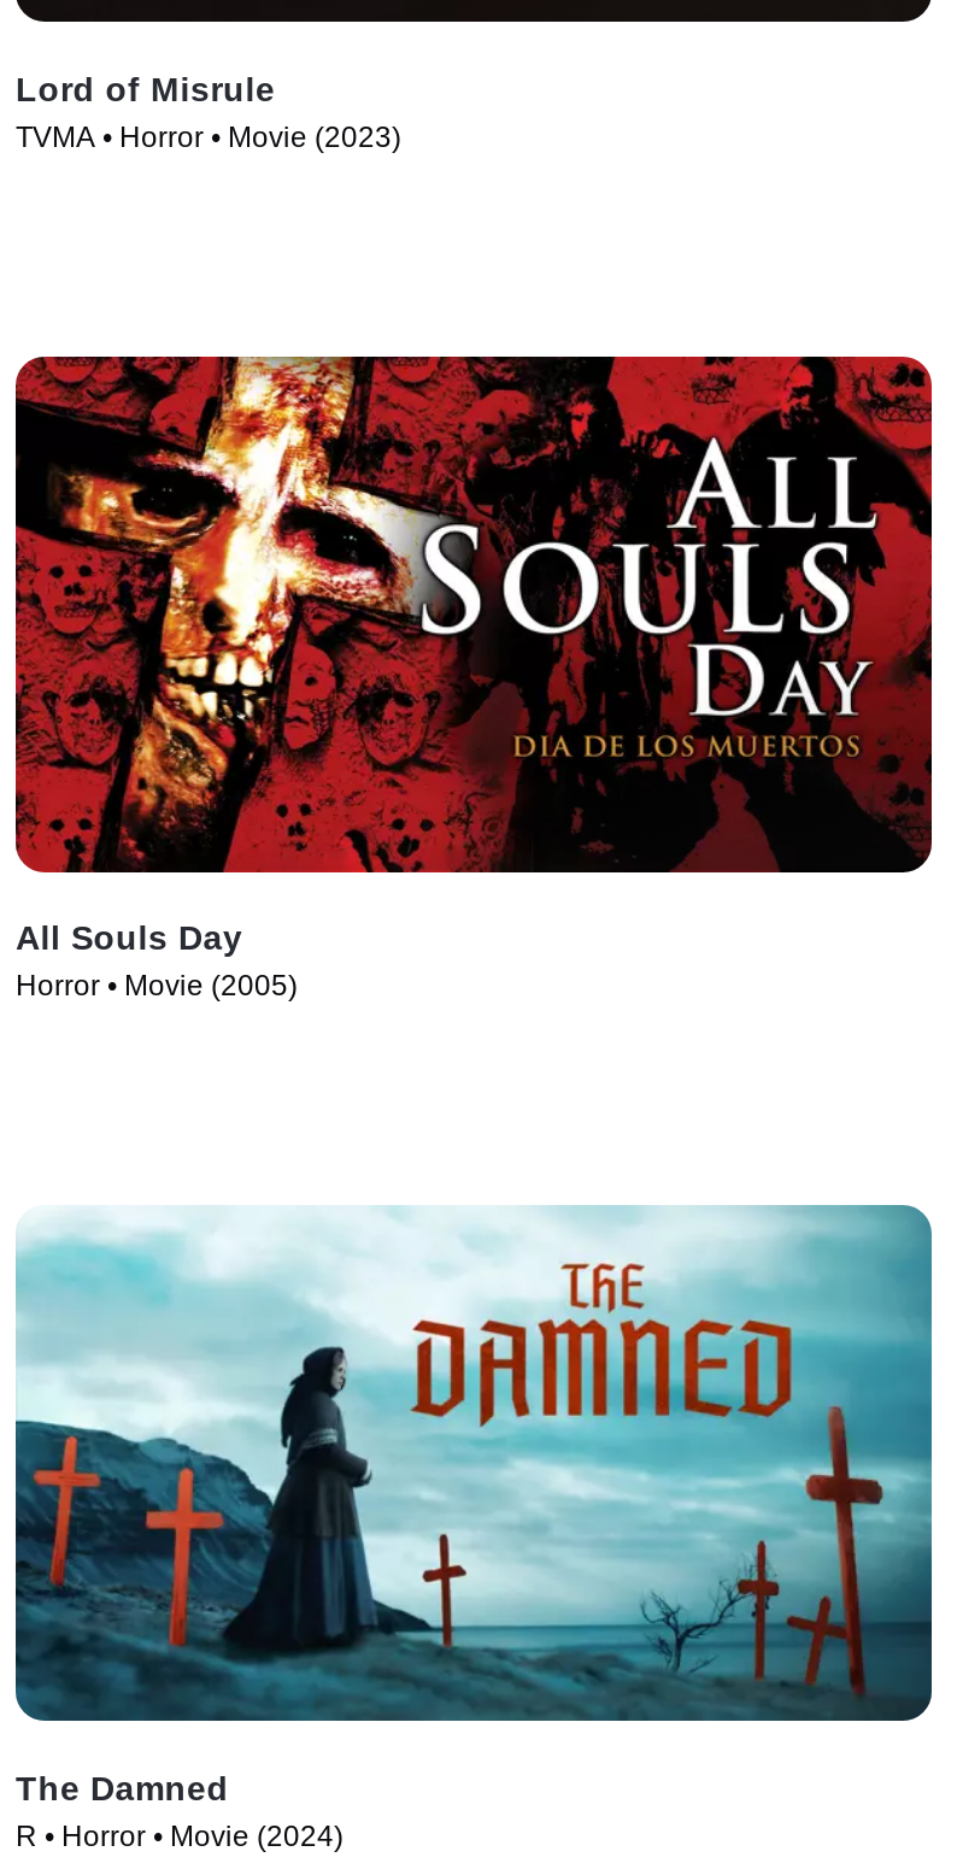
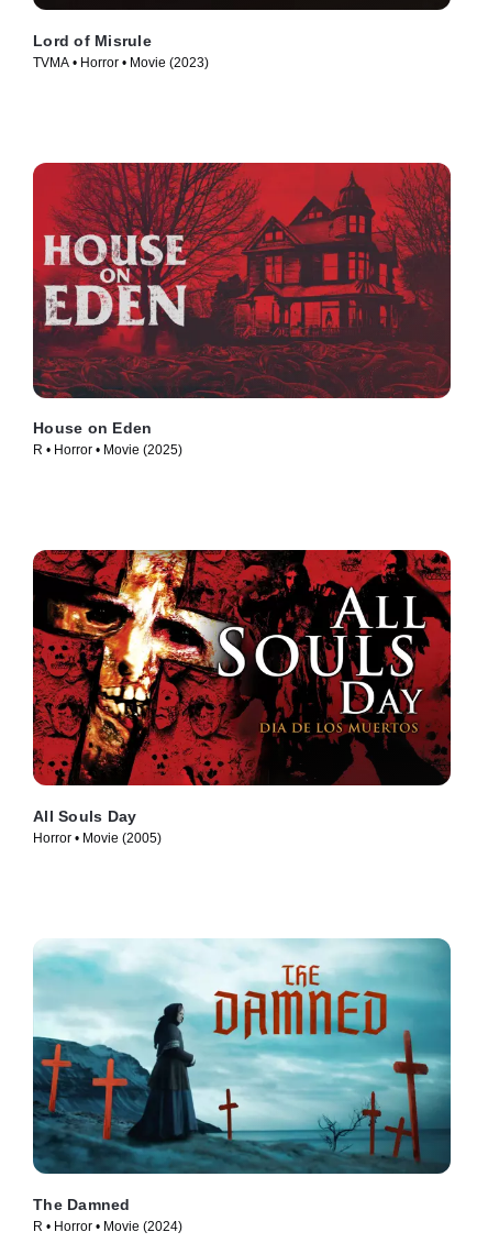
none -> [32,162,452,458] [image] | House on Eden | R • Horror • Movie (2025)

